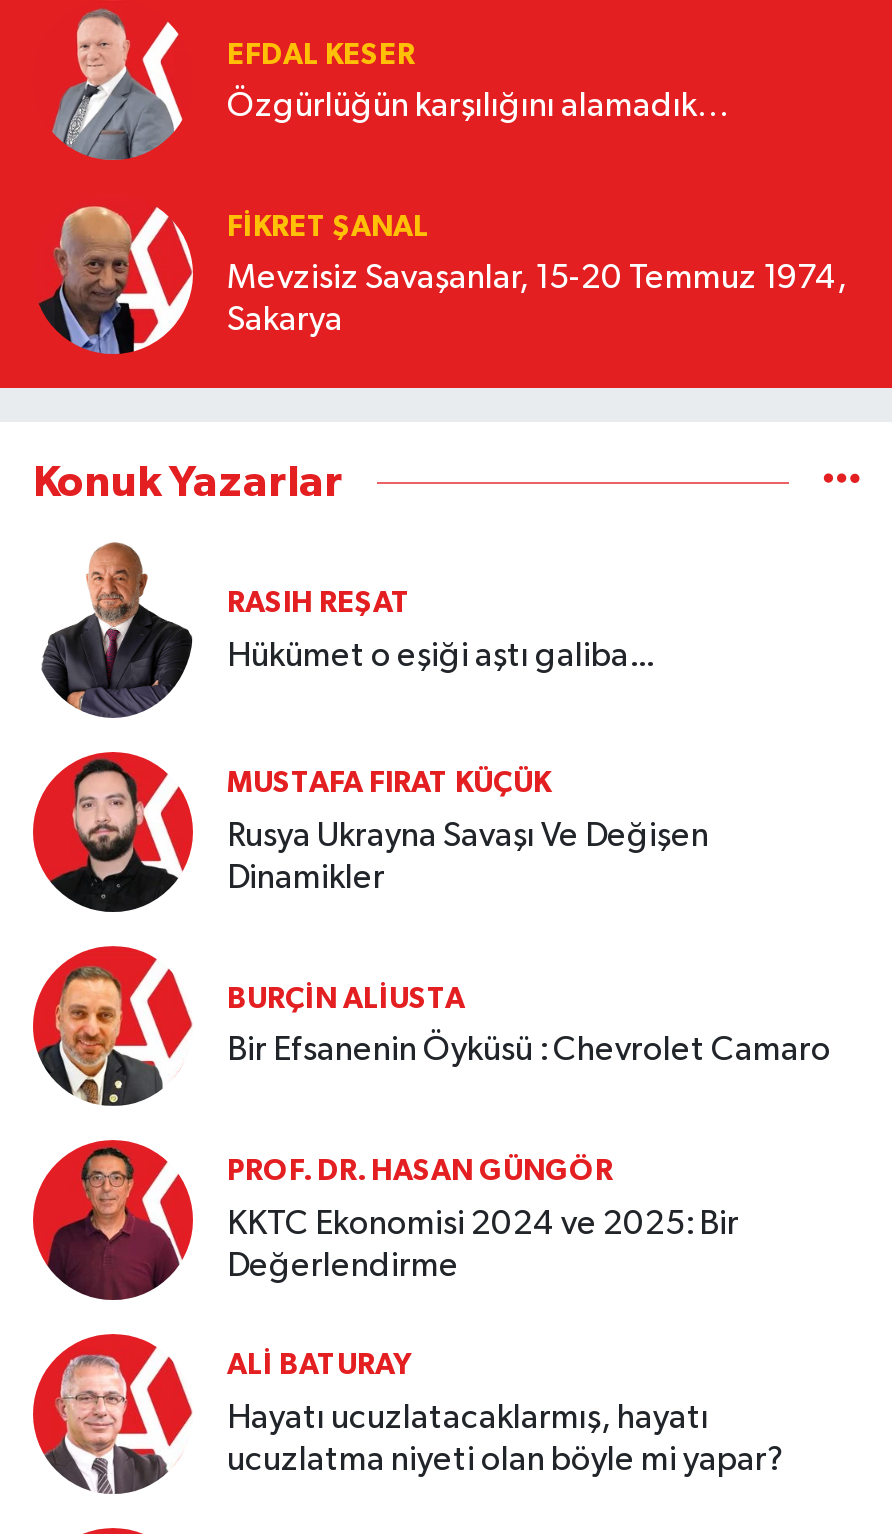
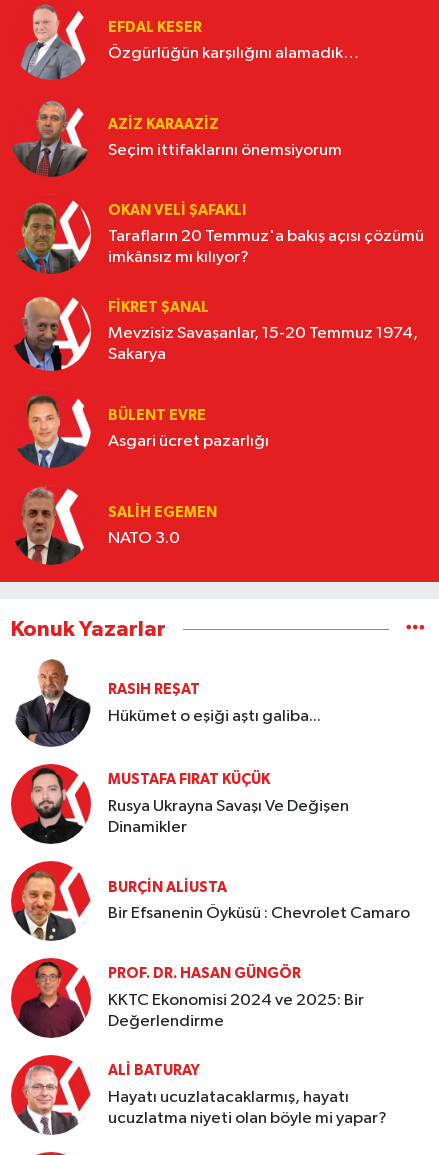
none -> [12,100,342,178] [image] | AZIZ KARAAZIZ | Seçim ittifaklarını önemsiyorum
none -> [16,199,424,274] [image] | OKAN VELI ŞAFAKLI | Tarafların 20 Temmuz'a bakış açısı çözümü | imkânsız mı kılıyor?
none -> [16,393,269,468] [image] | BÜLENT EVRE | Asgari ücret pazarlığı
none -> [18,486,217,566] [image] | SALIH EGEMEN | NATO 3.0

